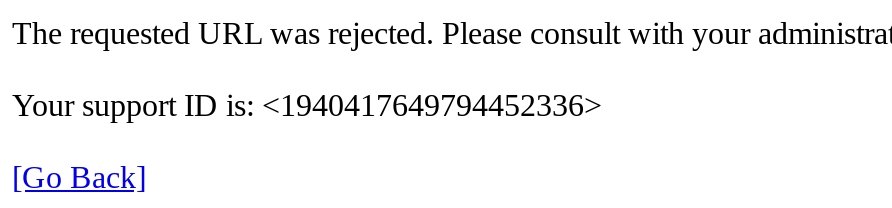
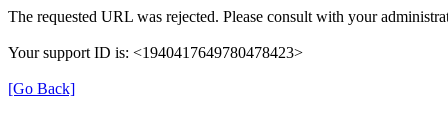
[12,88,602,122] Your support ID is: <1940417649794452336> -> [8,44,303,61] Your support ID is: <1940417649780478423>

